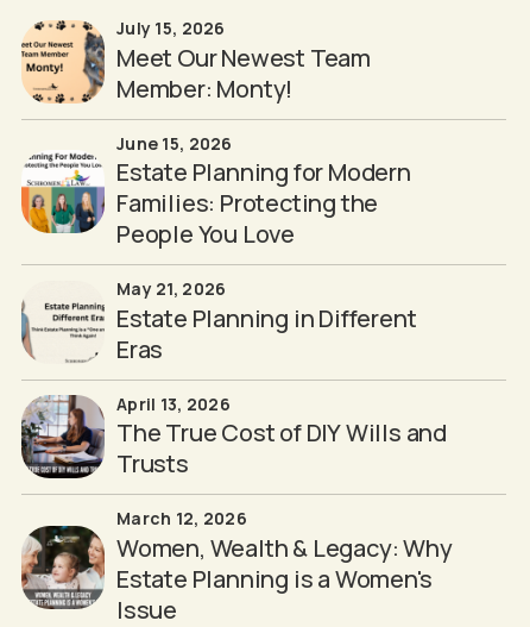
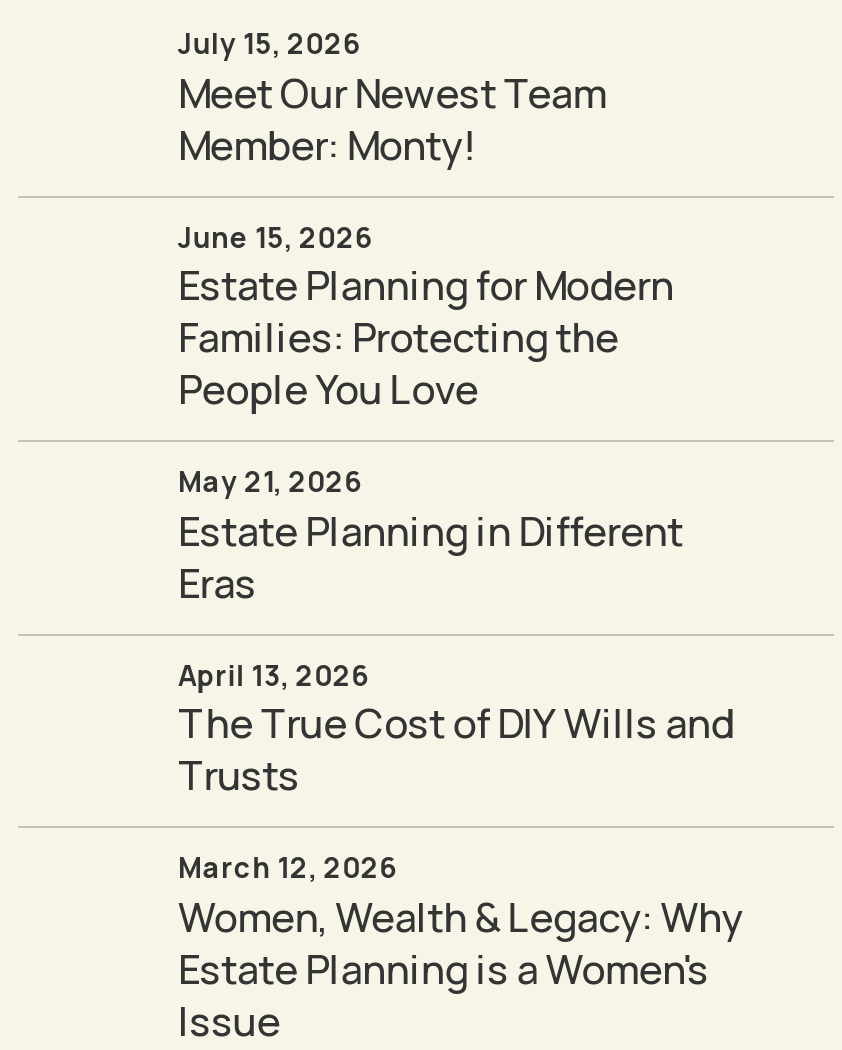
[20,19,106,105] [image] -> none
[20,152,106,234] [image] -> none
[20,300,106,364] [image] -> none
[20,394,106,479] [image] -> none
[20,525,106,610] [image] -> none

